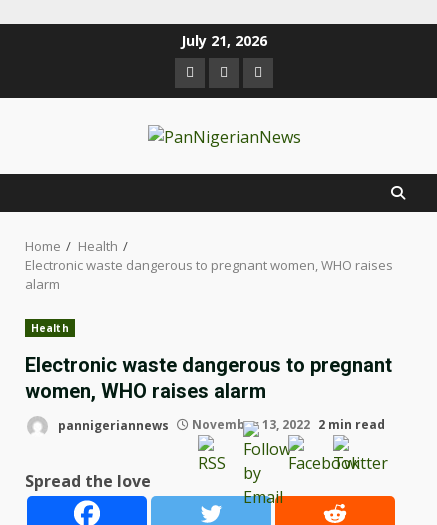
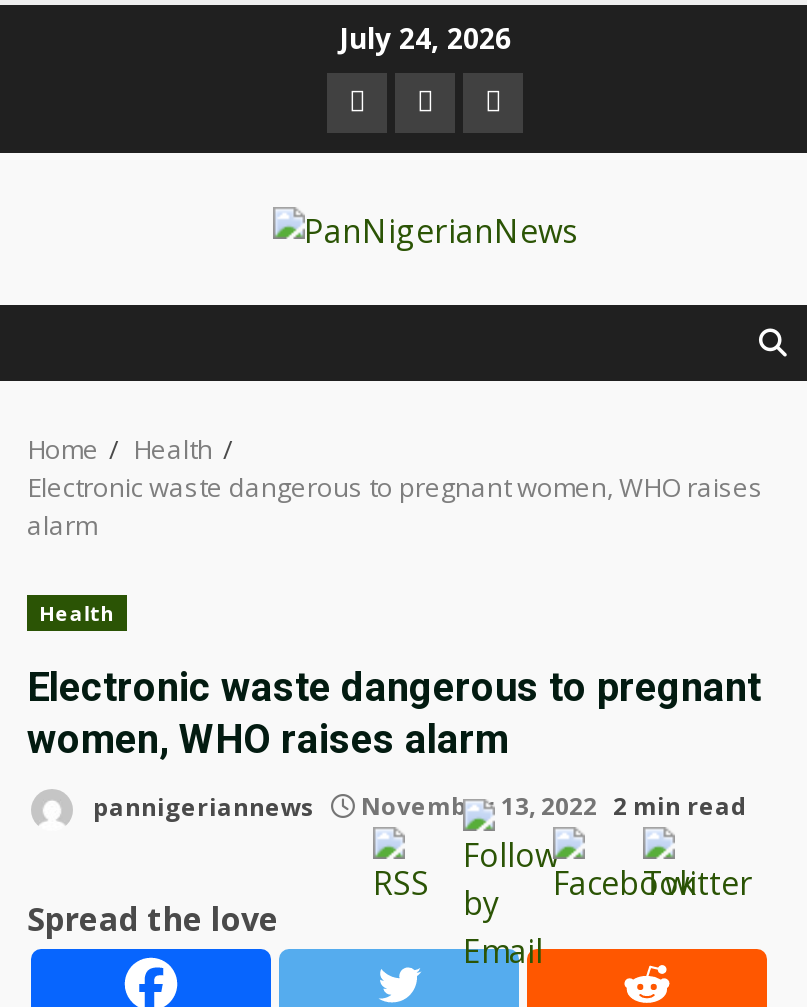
[181,31,267,50] July 21, 2026 -> [339,19,511,57] July 24, 2026

